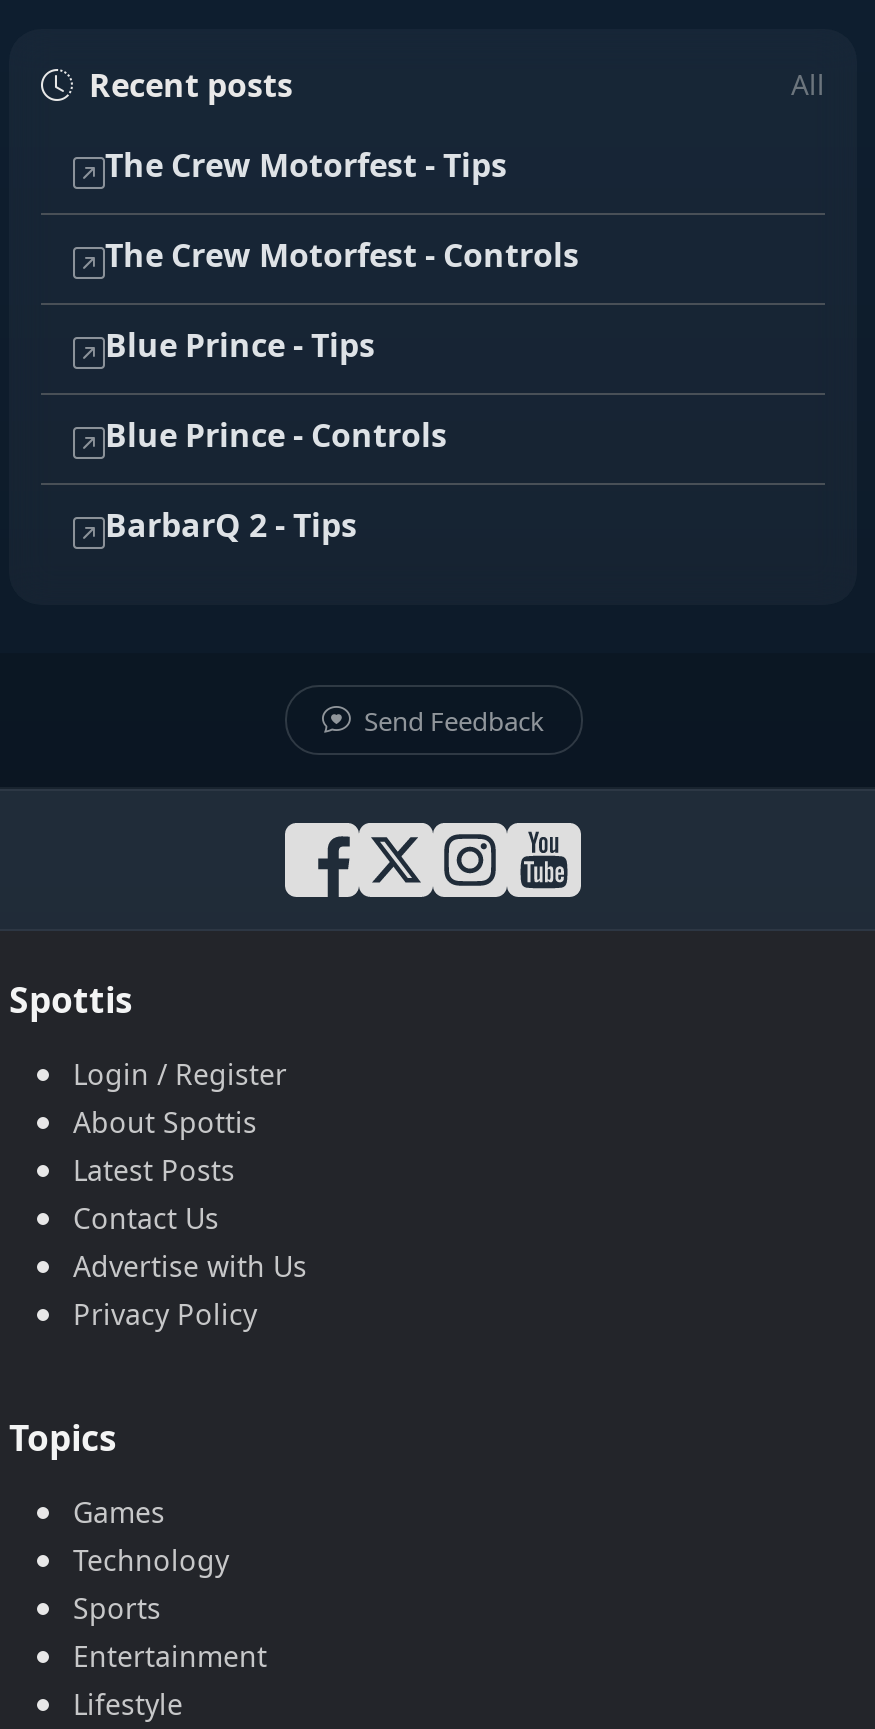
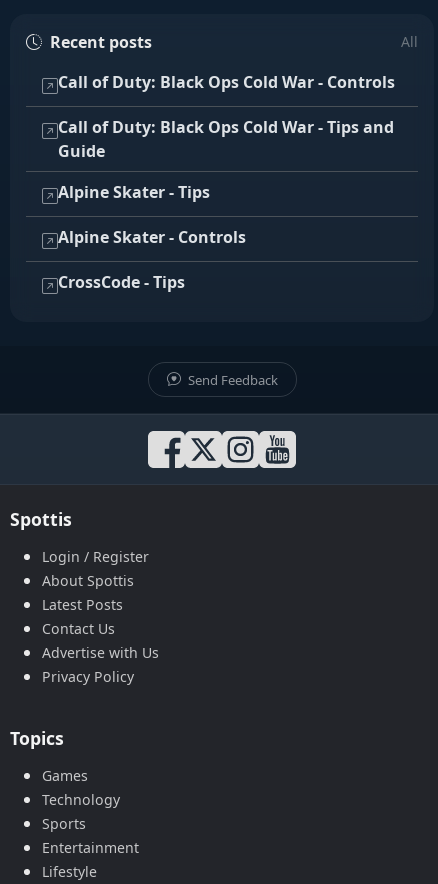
[105,142,507,186] The Crew Motorfest - Tips -> [58,71,395,93] Call of Duty: Black Ops Cold War - Controls
[105,232,579,276] The Crew Motorfest - Controls -> [58,116,394,162] Call of Duty: Black Ops Cold War - Tips and | Guide
[105,322,375,366] Blue Prince - Tips -> [58,181,210,203] Alpine Skater - Tips
[105,412,447,456] Blue Prince - Controls -> [58,226,246,248] Alpine Skater - Controls
[105,502,357,546] BarbarQ 2 - Tips -> [58,271,185,293] CrossCode - Tips

